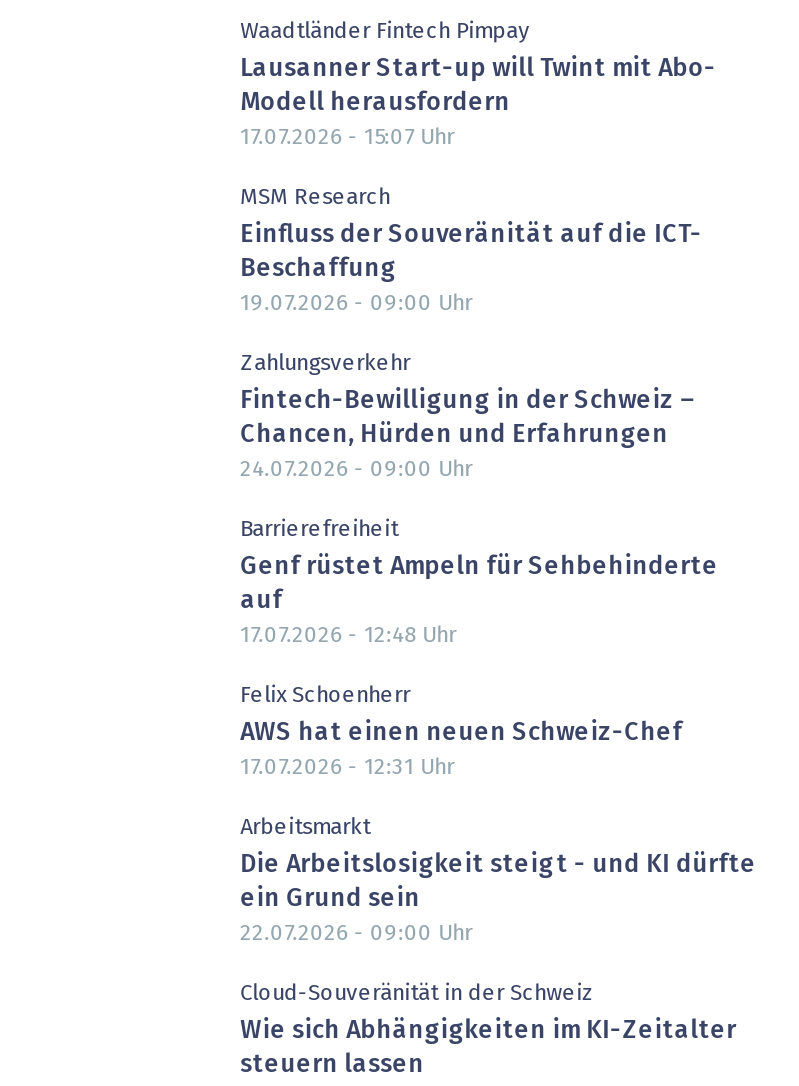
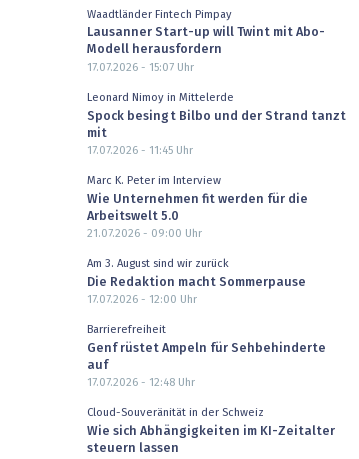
[240,186,702,480] MSM Research | Einfluss der Souveränität auf die ICT- | Beschaffung | 19.07.2026 - 09:00 Uhr | Zahlungsverkehr | Fintech-Bewilligung in der Schweiz – | Chancen, Hürden und Erfahrungen | 24.07.2026 - 09:00 Uhr -> [87,92,346,305] Leonard Nimoy in Mittelerde | Spock besingt Bilbo und der Strand tanzt | mit | 17.07.2026 - 11:45 Uhr | Marc K. Peter im Interview | Wie Unternehmen fit werden für die | Arbeitswelt 5.0 | 21.07.2026 - 09:00 Uhr | Am 3. August sind wir zurück | Die Redaktion macht Sommerpause | 17.07.2026 - 12:00 Uhr
moved [240,518,718,646] -> [87,324,326,388]: Barrierefreiheit | Genf rüstet Ampeln für Sehbehinderte | auf | 17.07.2026 - 12:48 Uhr
[240,684,756,944] Felix Schoenherr | AWS hat einen neuen Schweiz-Chef | 17.07.2026 - 12:31 Uhr | Arbeitsmarkt | Die Arbeitslosigkeit steigt - und KI dürfte | ein Grund sein | 22.07.2026 - 09:00 Uhr -> none

